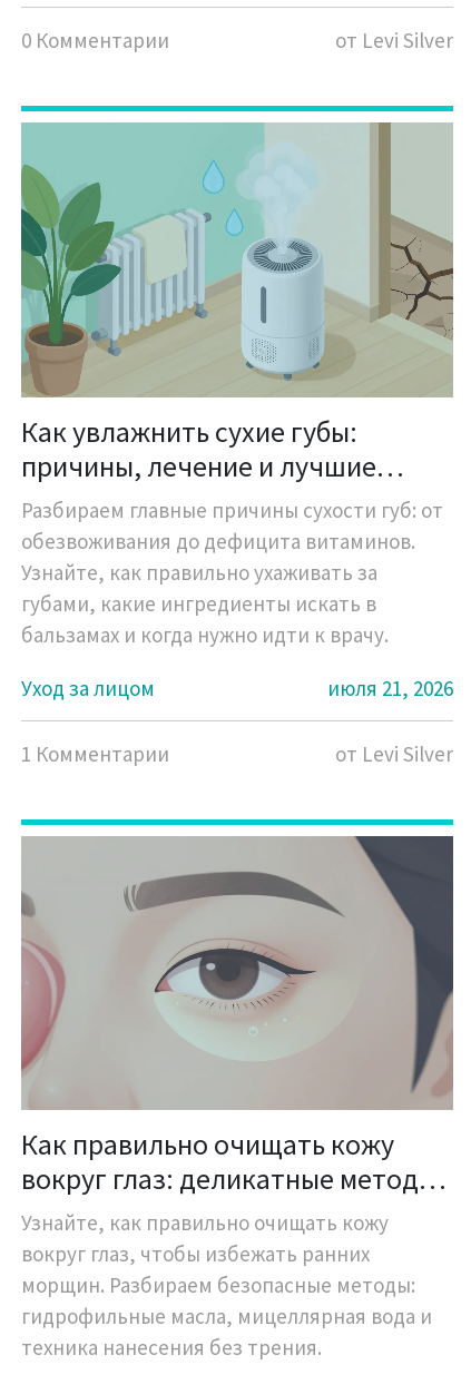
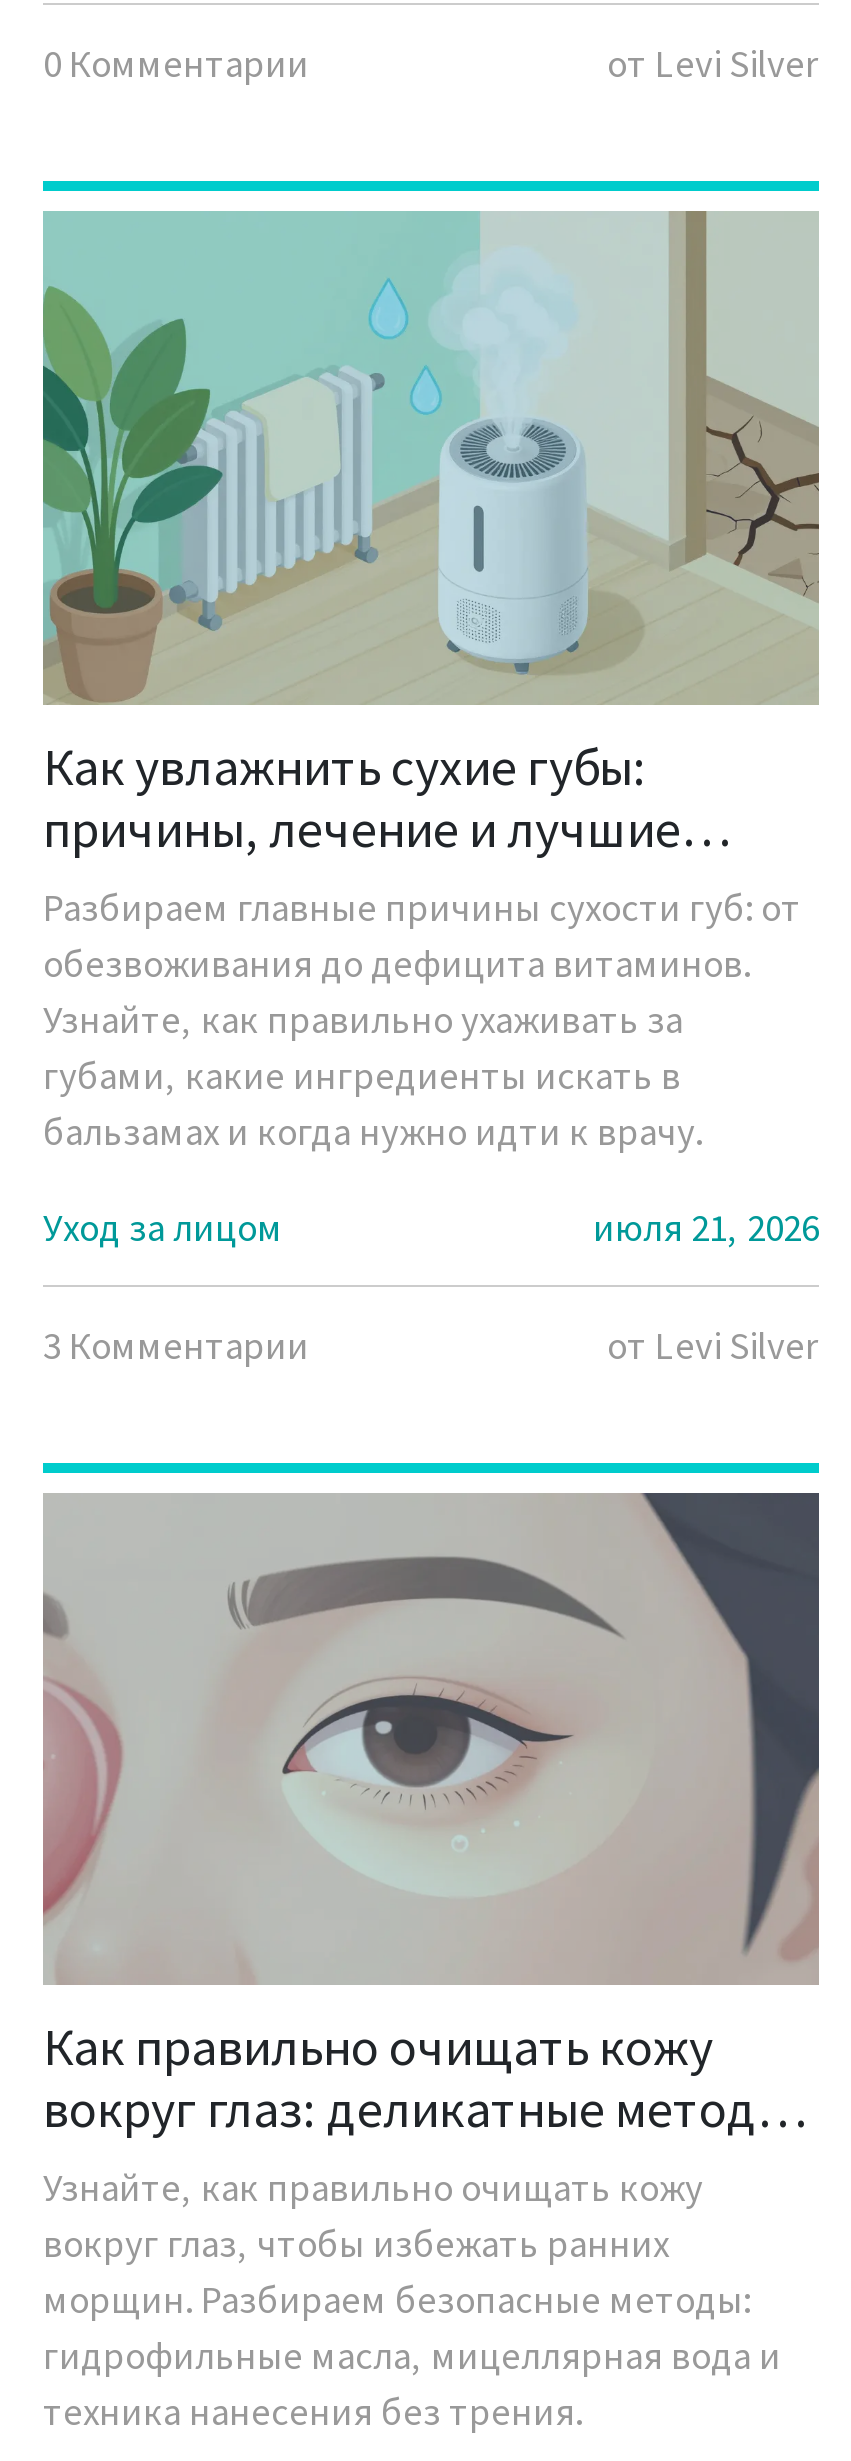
[21,740,169,767] 1 Комментарии -> [43,1321,309,1369] 3 Комментарии

